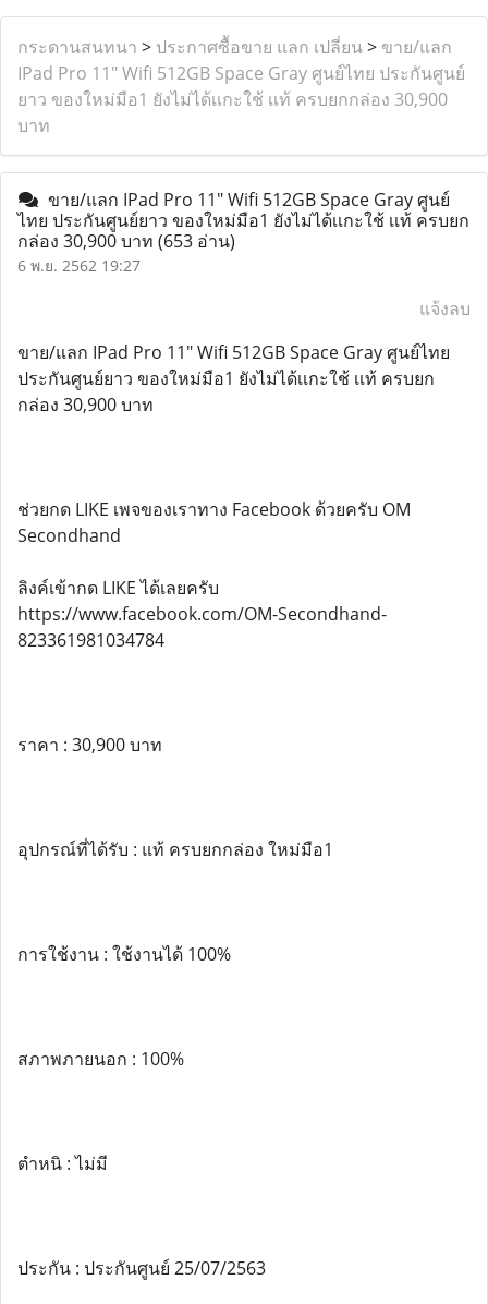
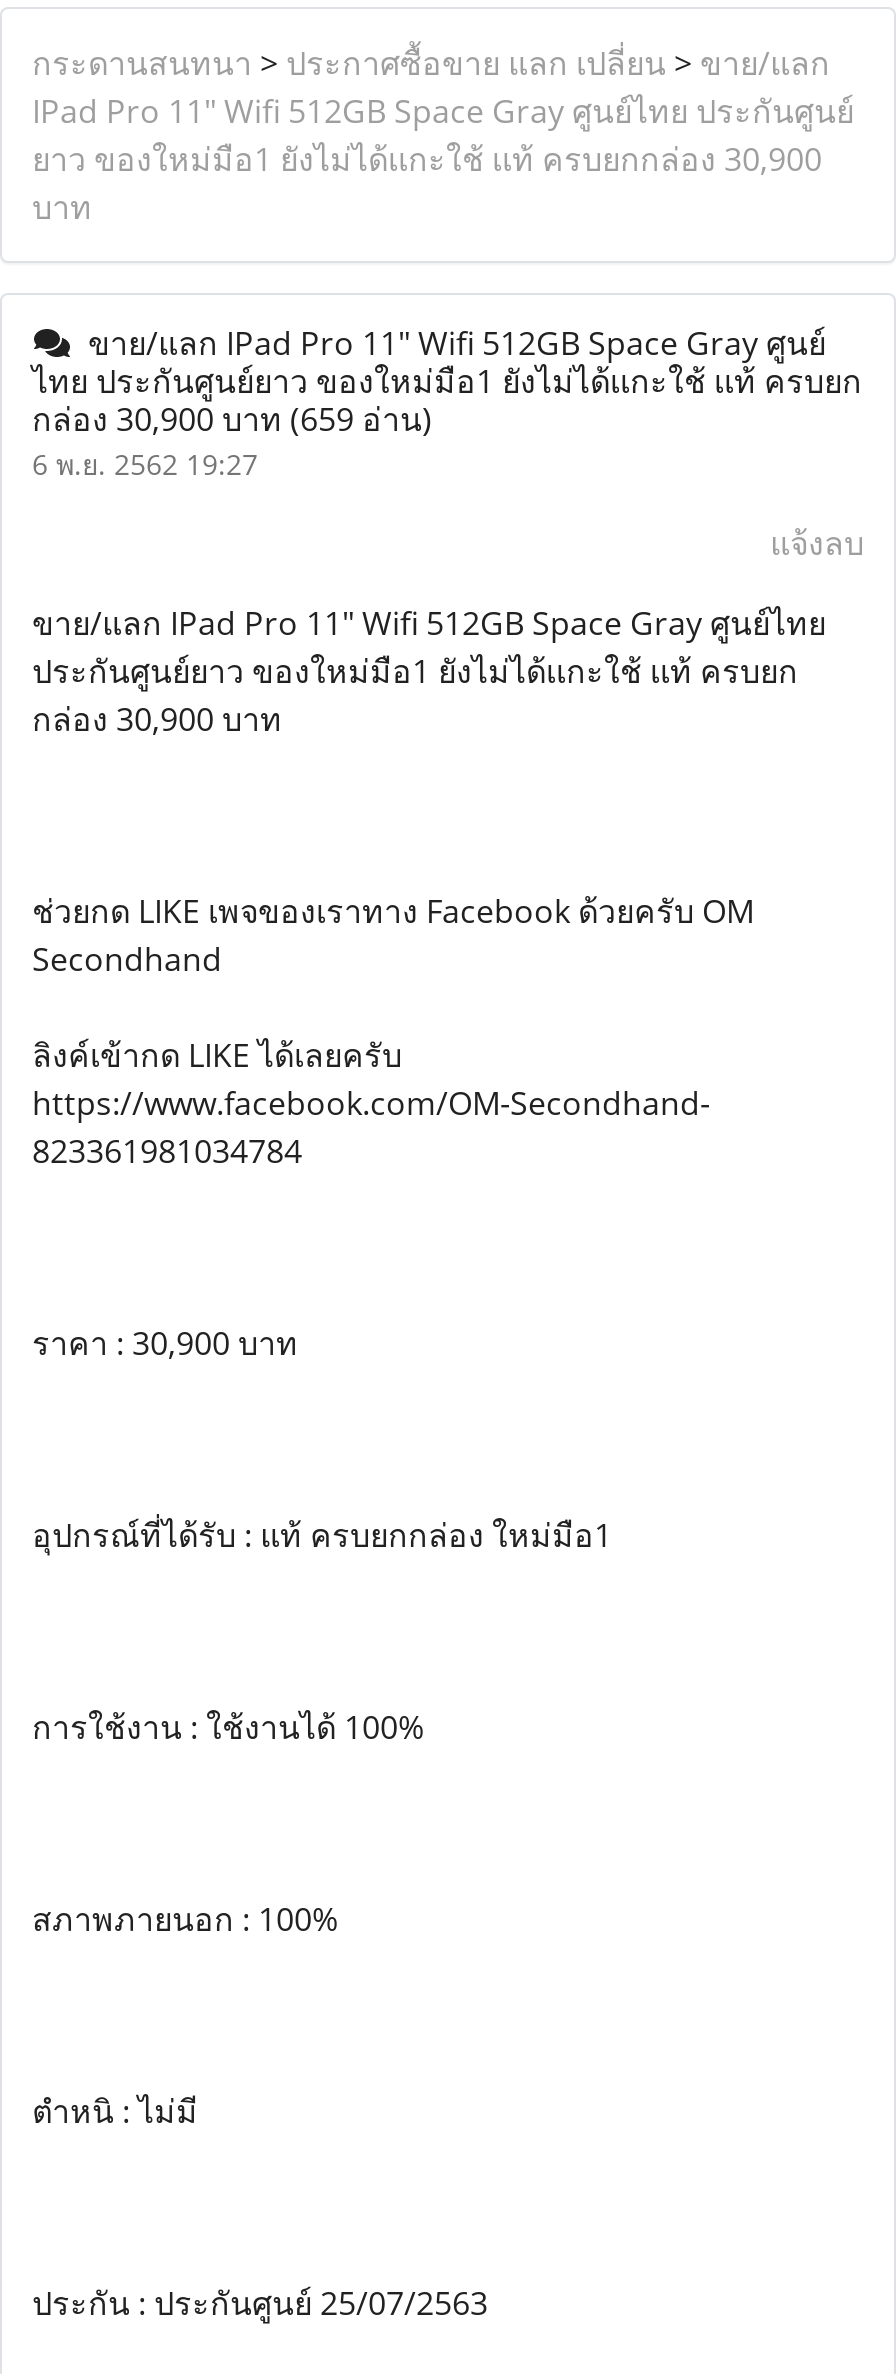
[17,229,235,253] กล่อง 30,900 บาท(653 อ่าน) -> [32,397,432,441] กล่อง 30,900 บาท(659 อ่าน)

